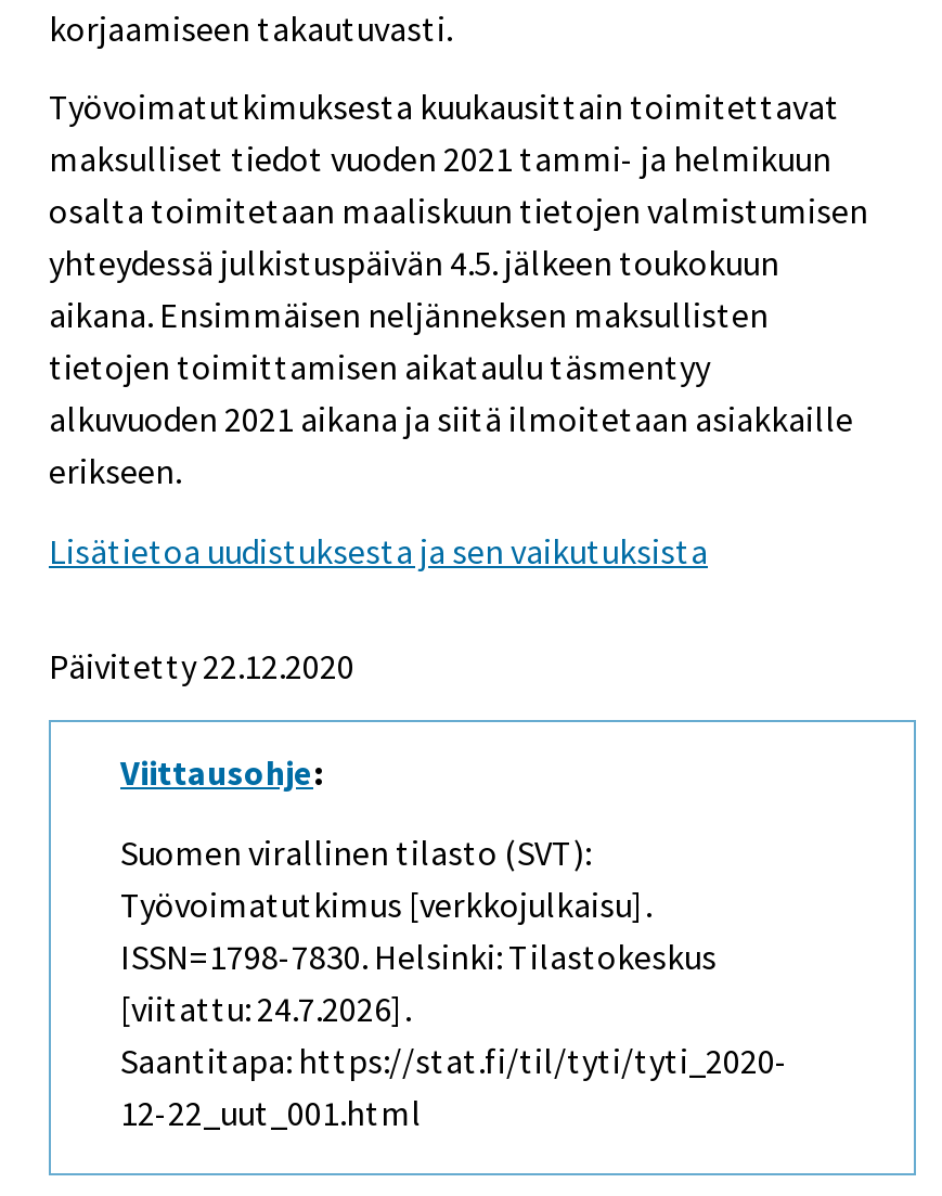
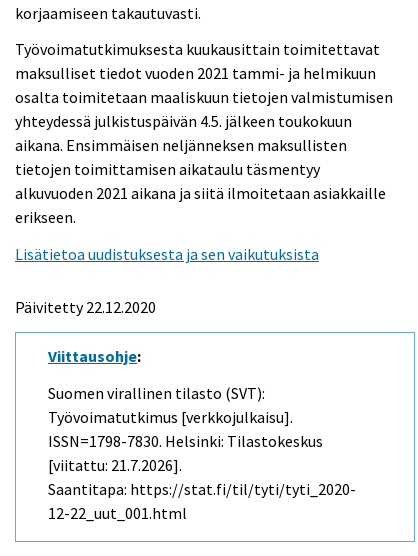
[120,987,411,1030] [viitattu: 24.7.2026]. -> [48,455,182,475] [viitattu: 21.7.2026].

